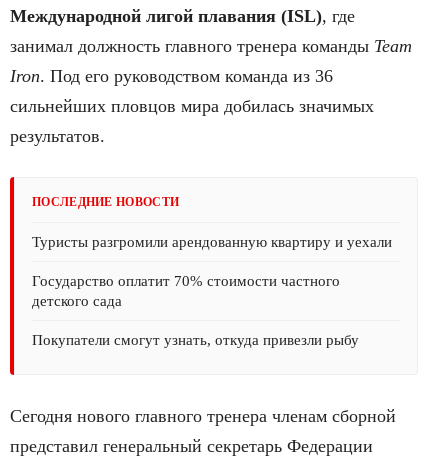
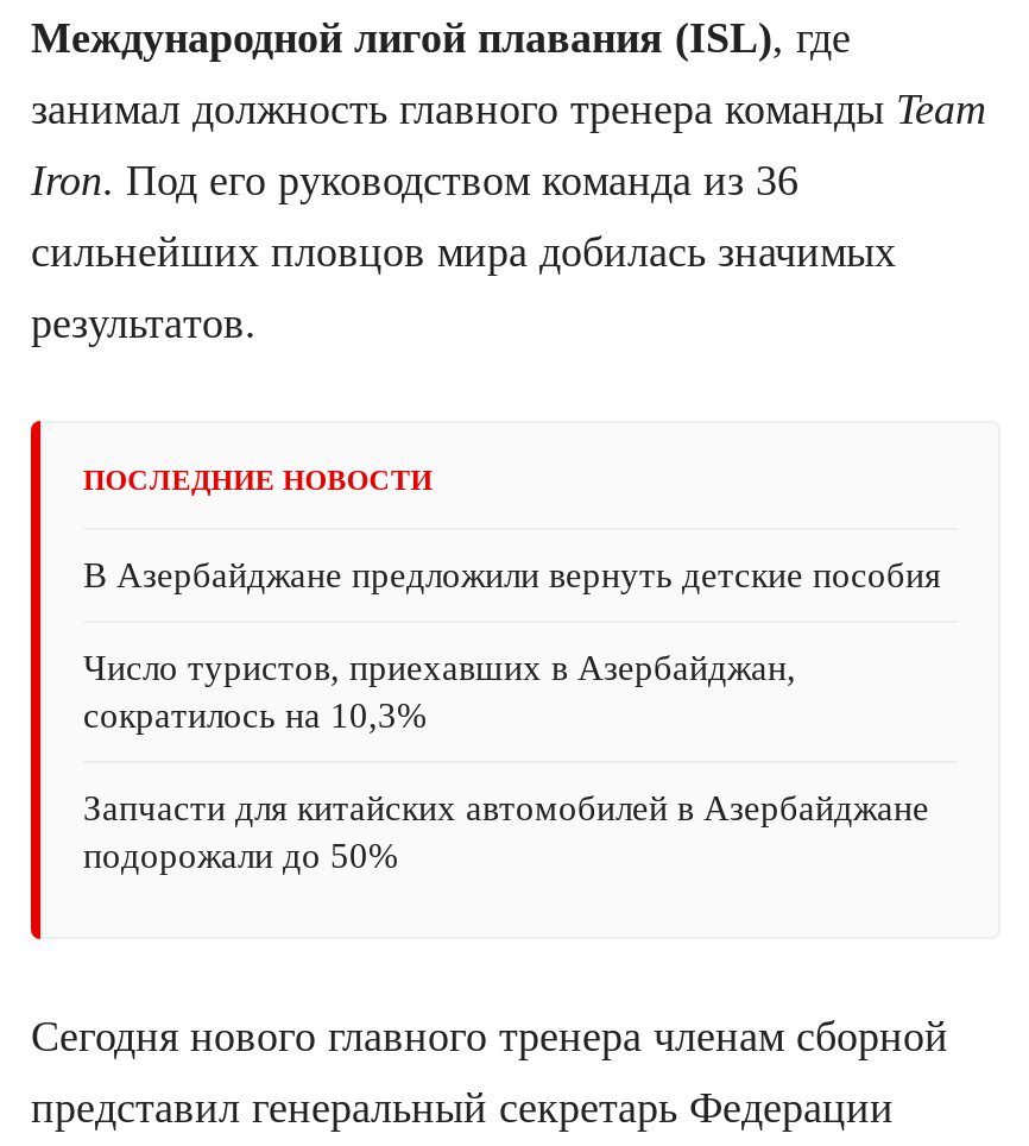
[32,234,392,250] Туристы разгромили арендованную квартиру и уехали -> [83,557,941,595] В Азербайджане предложили вернуть детские пособия
[32,273,340,309] Государство оплатит 70% стоимости частного | детского сада -> [83,650,796,735] Число туристов, приехавших в Азербайджан, | сократилось на 10,3%
[32,332,359,348] Покупатели смогут узнать, откуда привезли рыбу -> [83,790,929,875] Запчасти для китайских автомобилей в Азербайджане | подорожали до 50%

